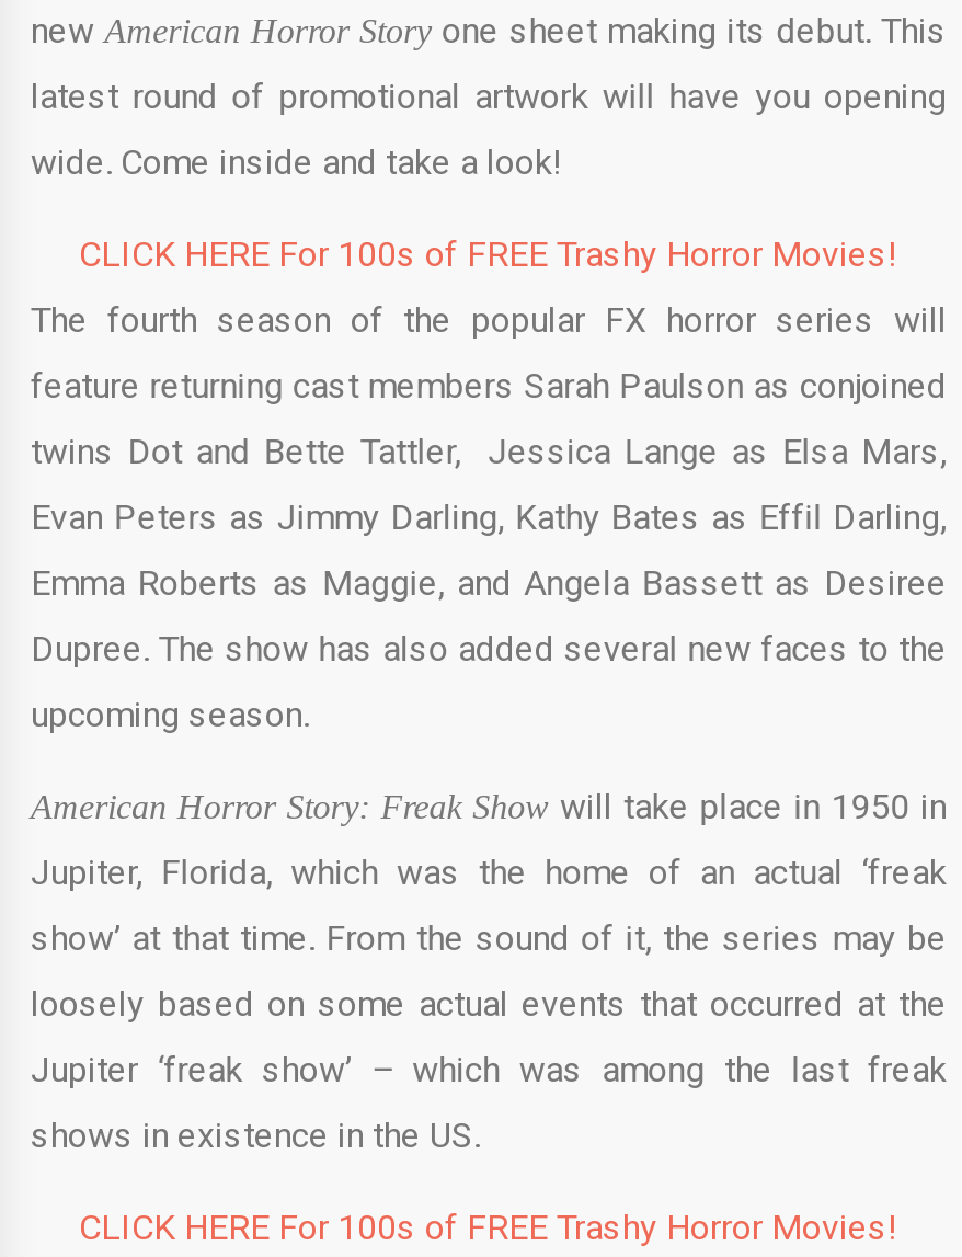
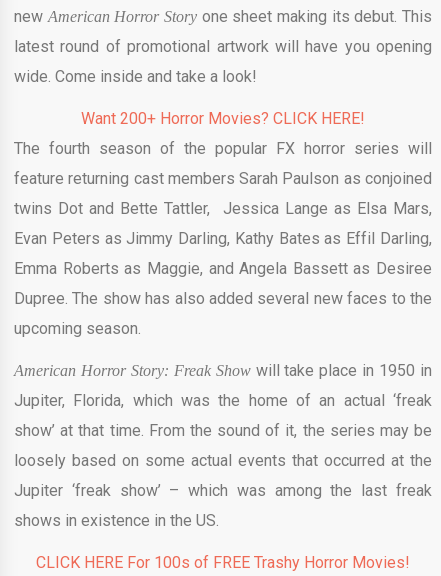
[79,234,898,276] CLICK HERE For 100s of FREE Trashy Horror Movies! -> [81,109,365,128] Want 200+ Horror Movies? CLICK HERE!

